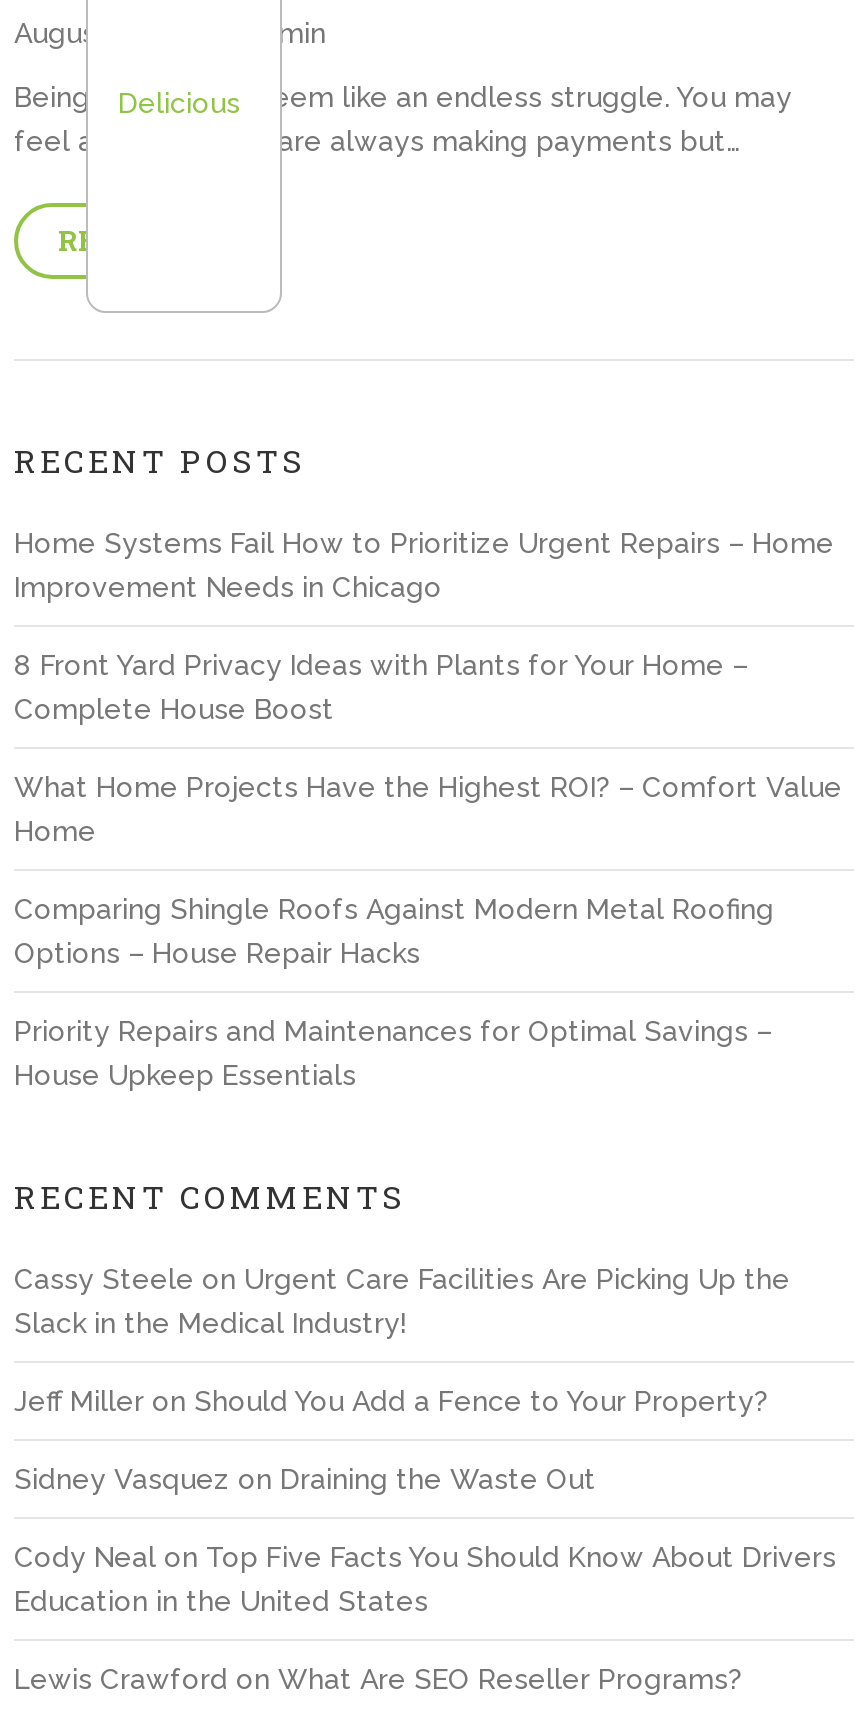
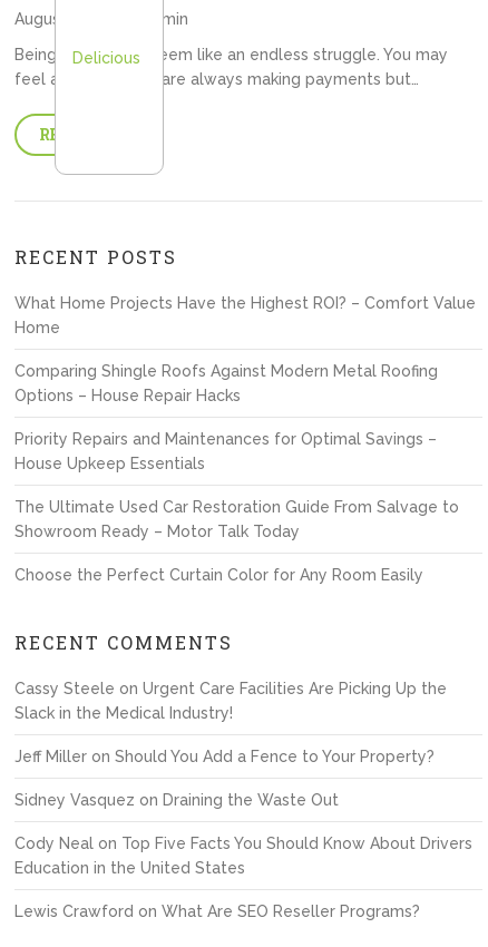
[14,527,834,725] Home Systems Fail How to Prioritize Urgent Repairs – Home | Improvement Needs in Chicago | 8 Front Yard Privacy Ideas with Plants for Your Home – | Complete House Boost -> none
moved [14,771,842,1091] -> [14,294,476,472]: What Home Projects Have the Highest ROI? – Comfort Value | Home | Comparing Shingle Roofs Against Modern Metal Roofing | Options – House Repair Hacks | Priority Repairs and Maintenances for Optimal Savings – | House Upkeep Essentials
none -> [14,498,459,584] The Ultimate Used Car Restoration Guide From Salvage to | Showroom Ready – Motor Talk Today | Choose the Perfect Curtain Color for Any Room Easily

